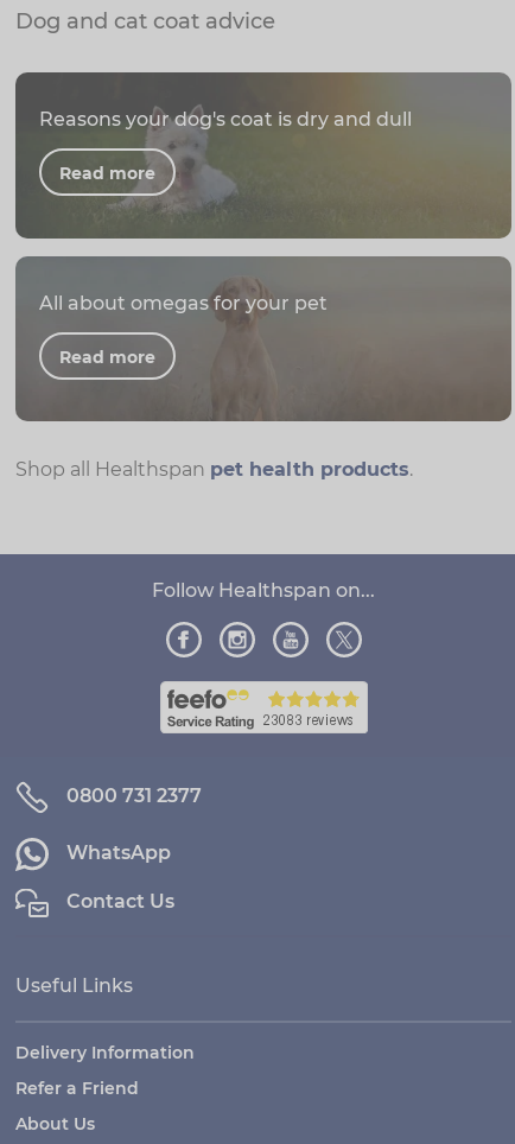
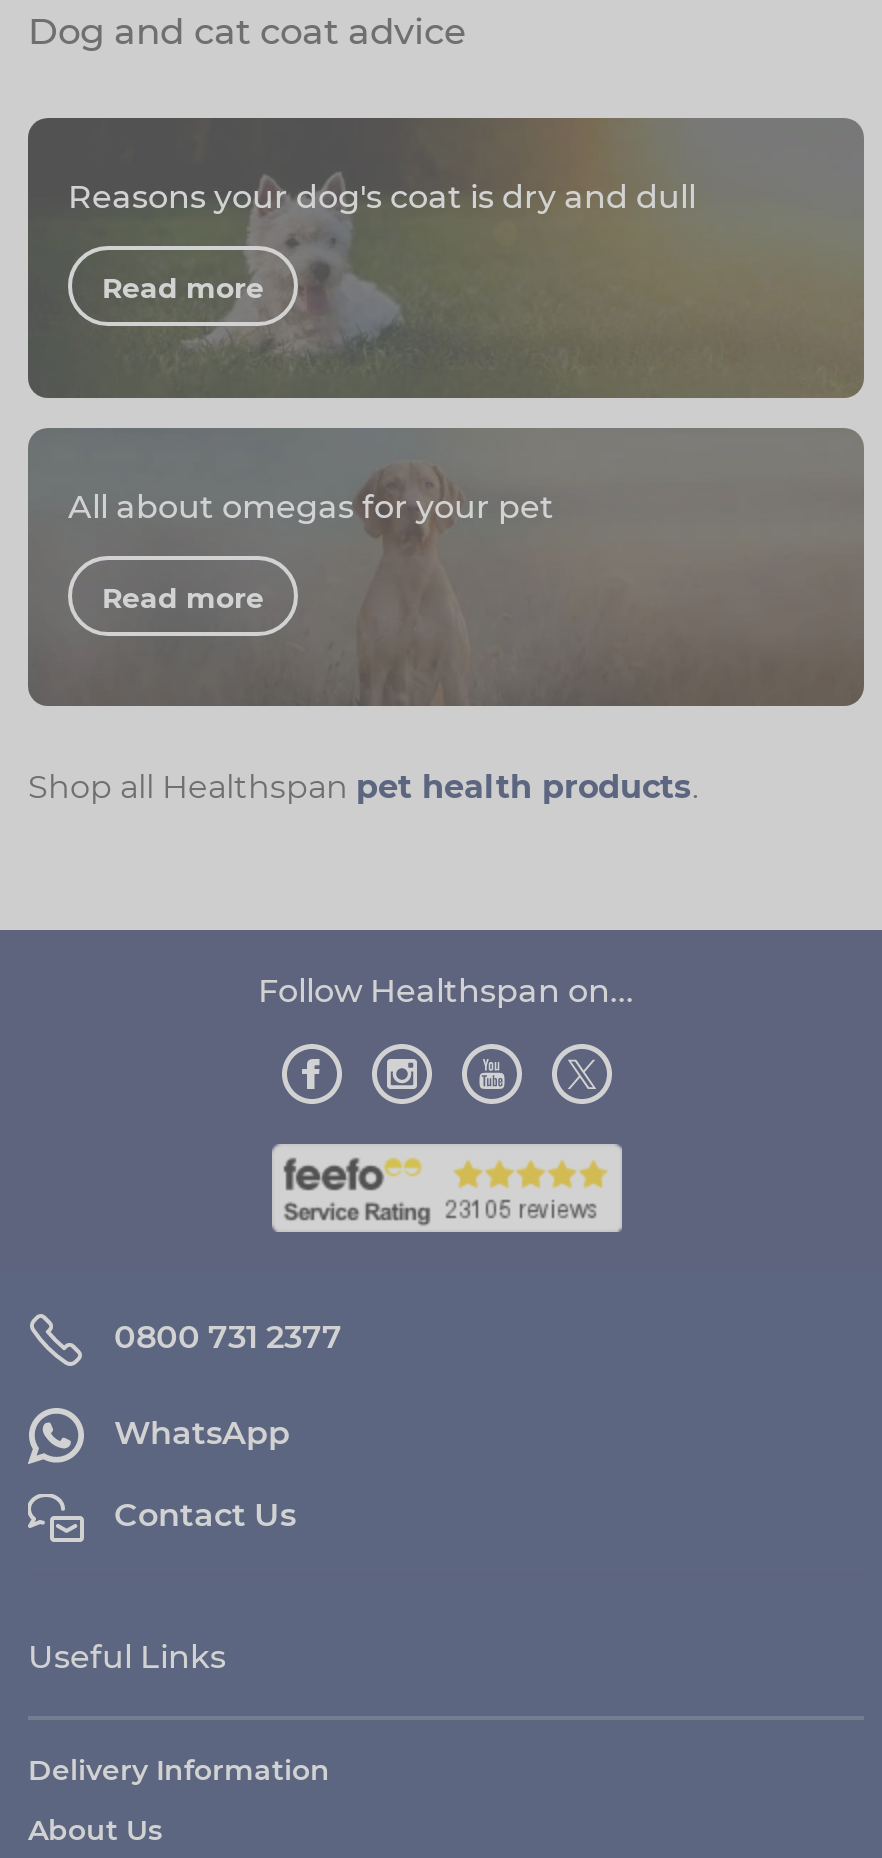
[15,1078,139,1099] Refer a Friend -> none

